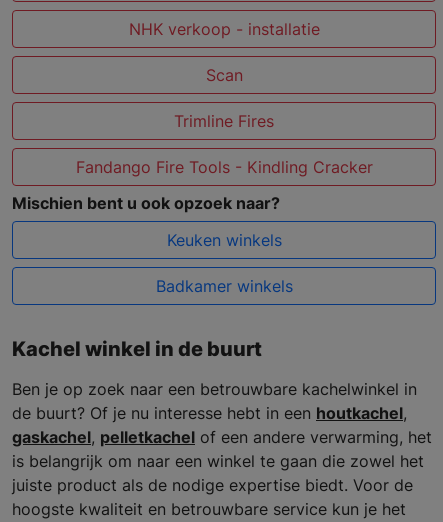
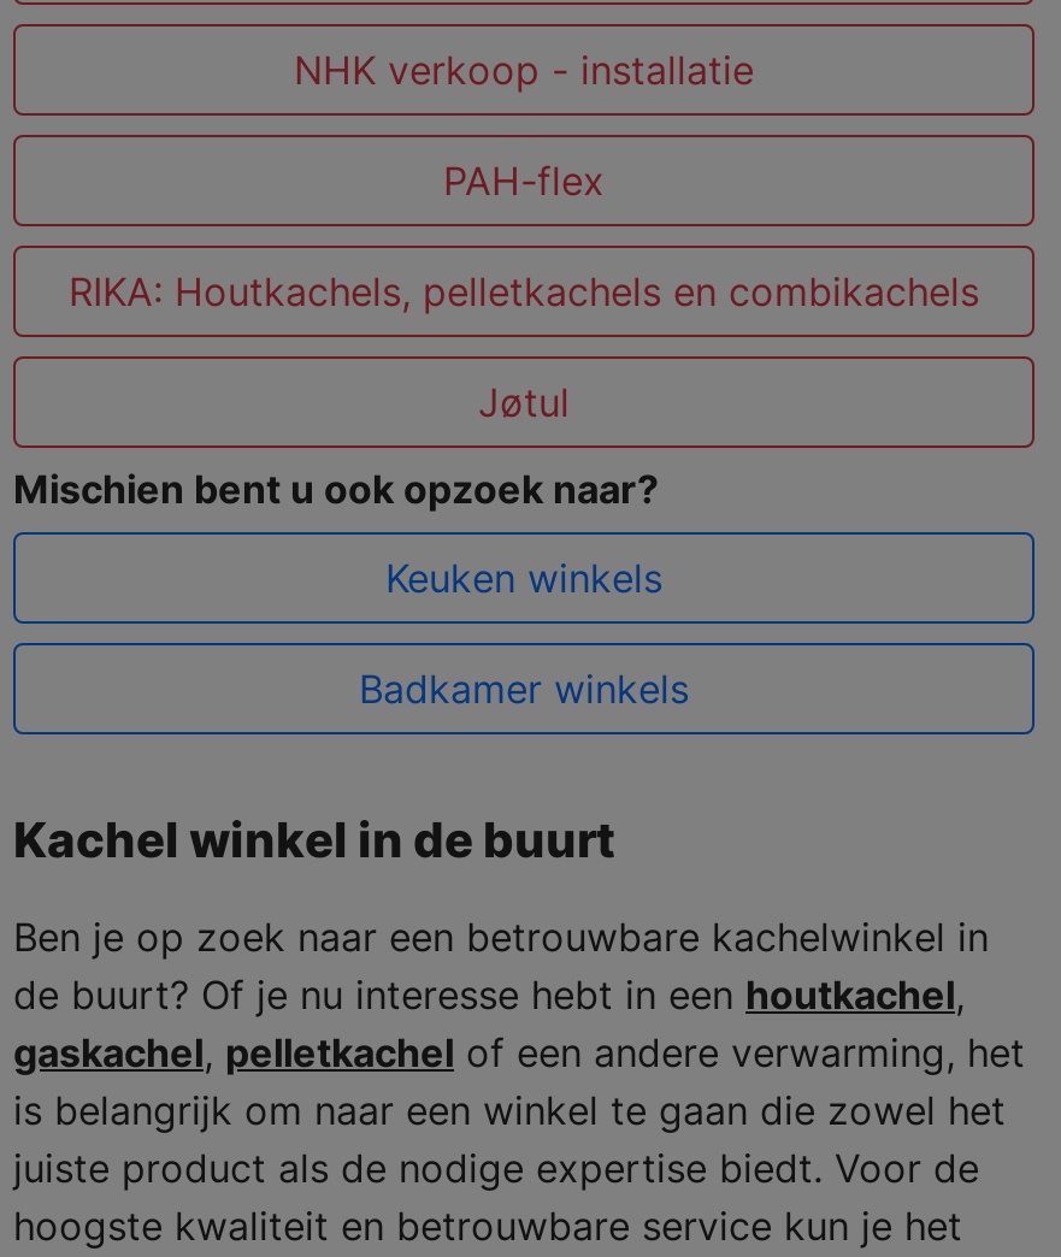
[205,65,242,85] Scan -> [443,157,605,206] PAH-flex
[174,111,274,131] Trimline Fires -> [69,268,979,316] RIKA: Houtkachels, pelletkachels en combikachels
[75,157,372,177] Fandango Fire Tools - Kindling Cracker -> [478,379,570,427] Jøtul

